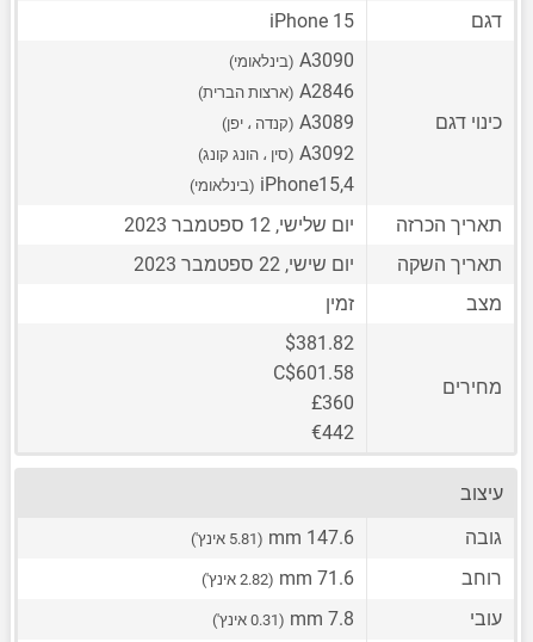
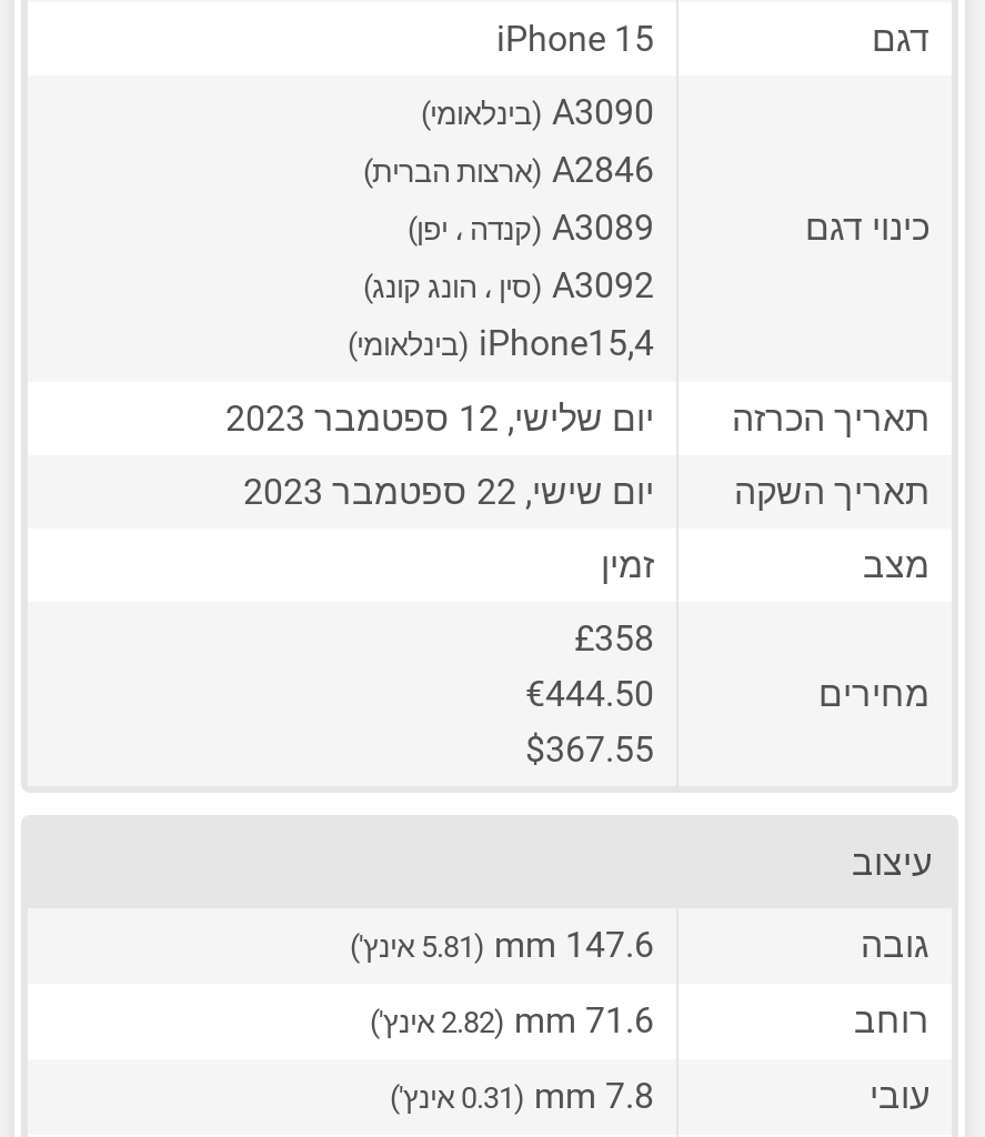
[273,331,354,443] $381.82 | C$601.58 | £360 | €442 -> [525,616,654,770] £358 | €444.50 | $367.55

